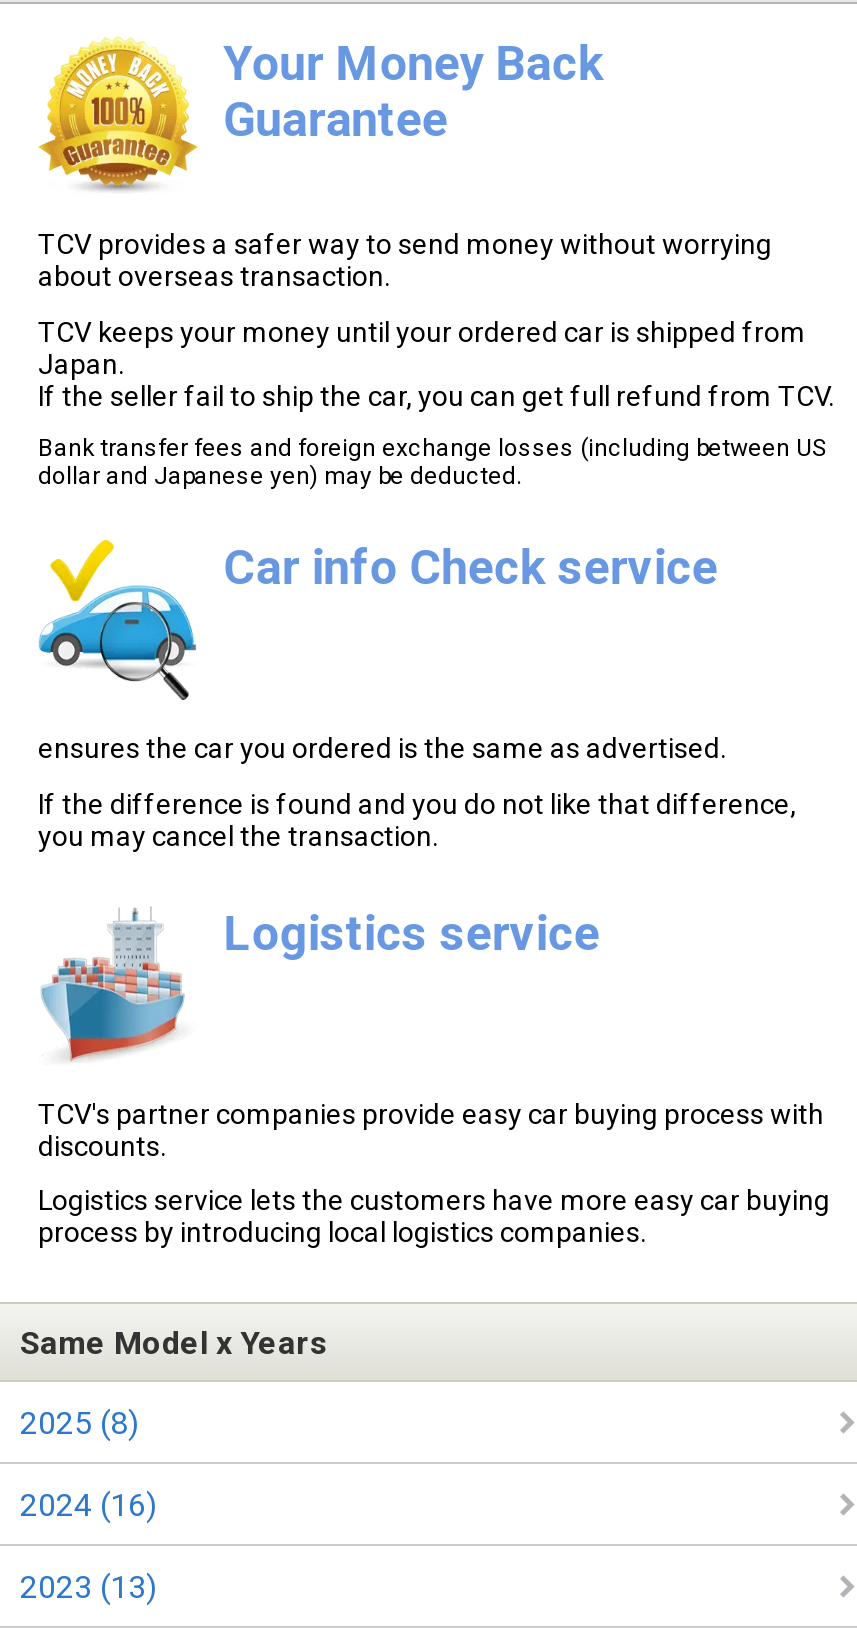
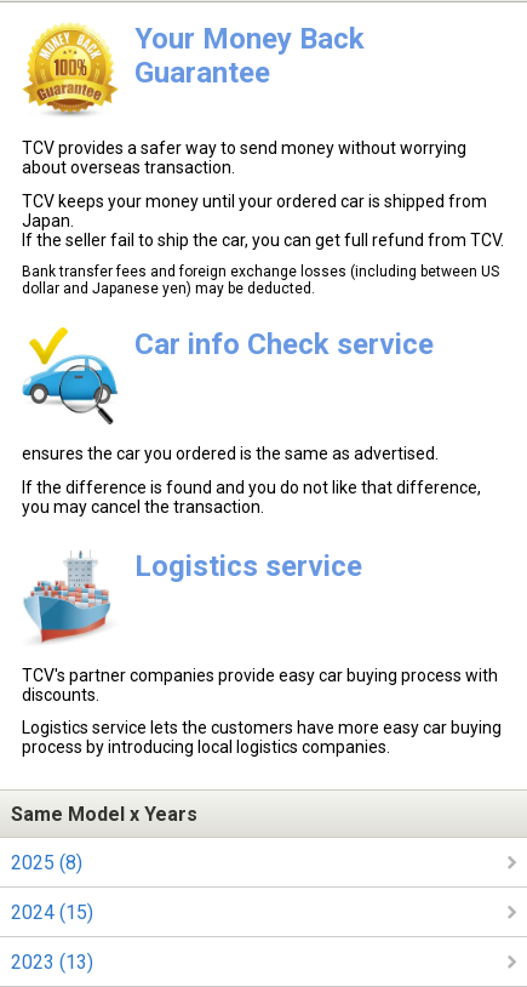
[20,1486,156,1524] 2024 (16) -> [11,901,93,924] 2024 (15)

